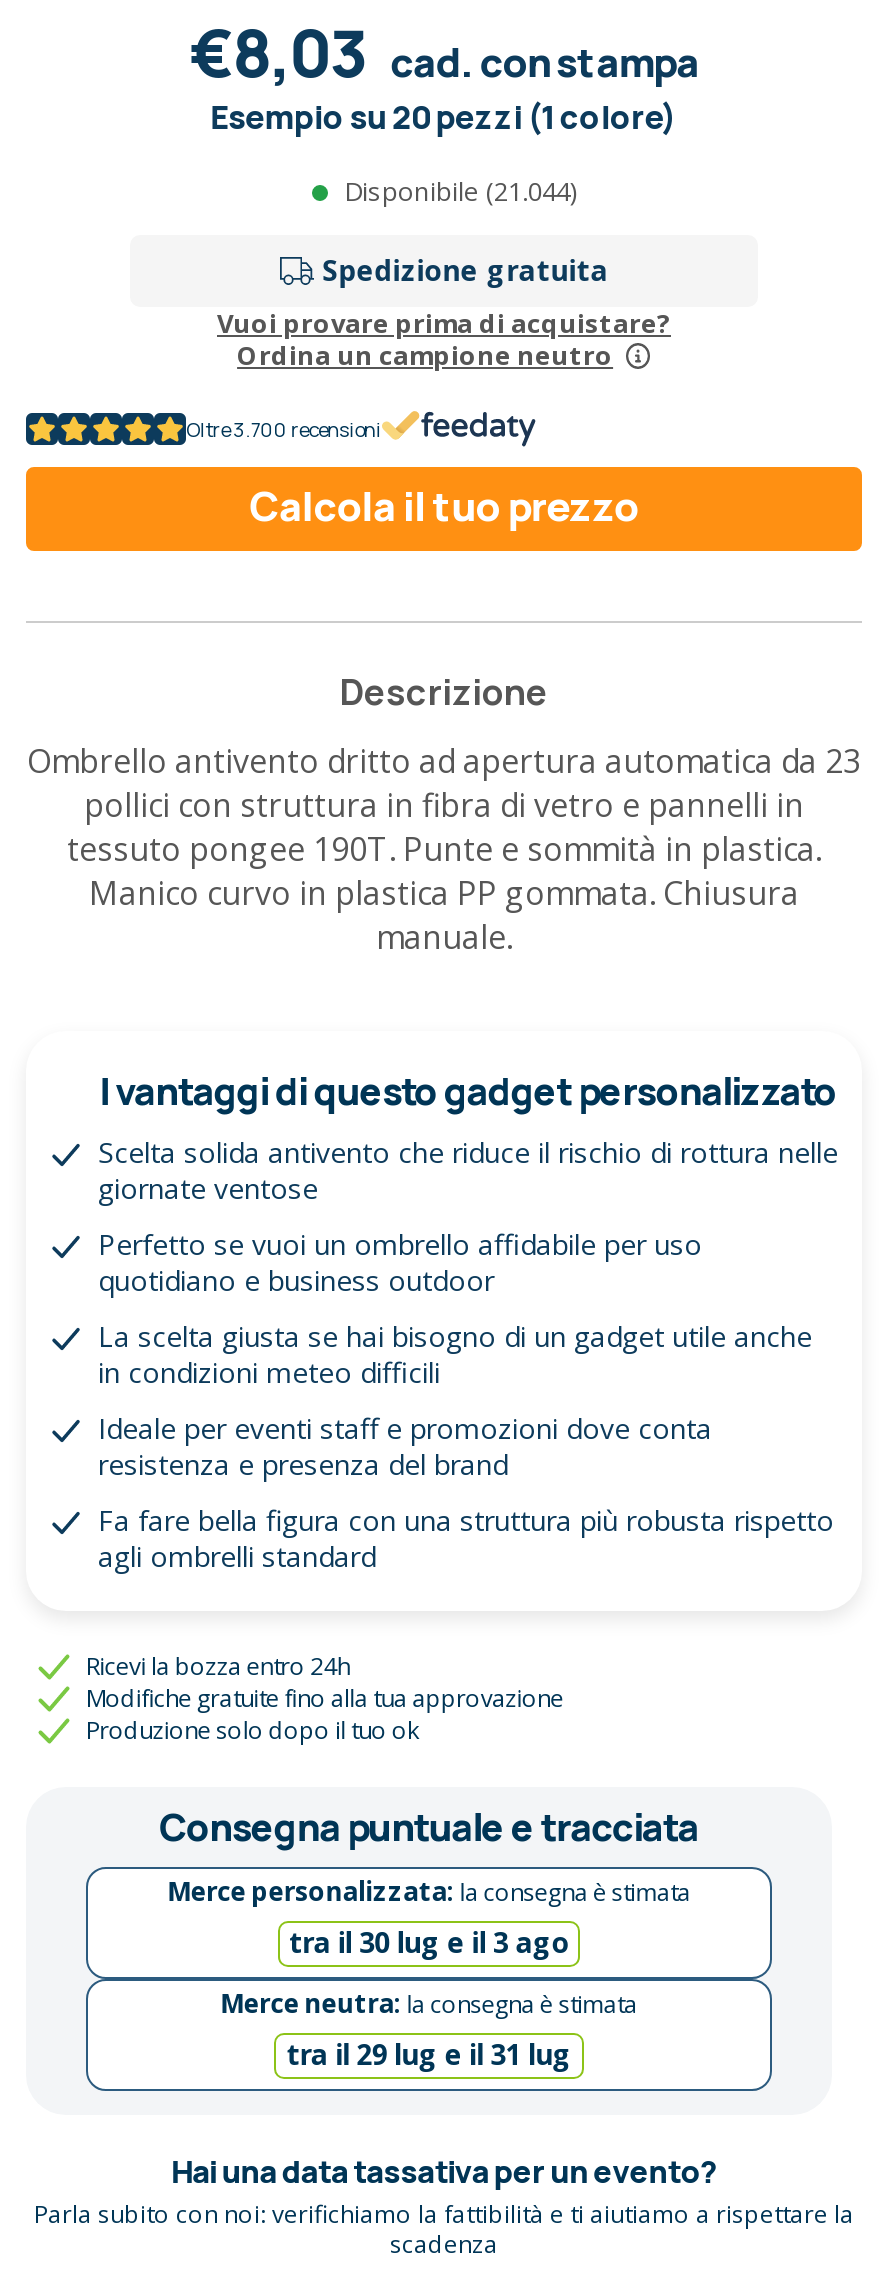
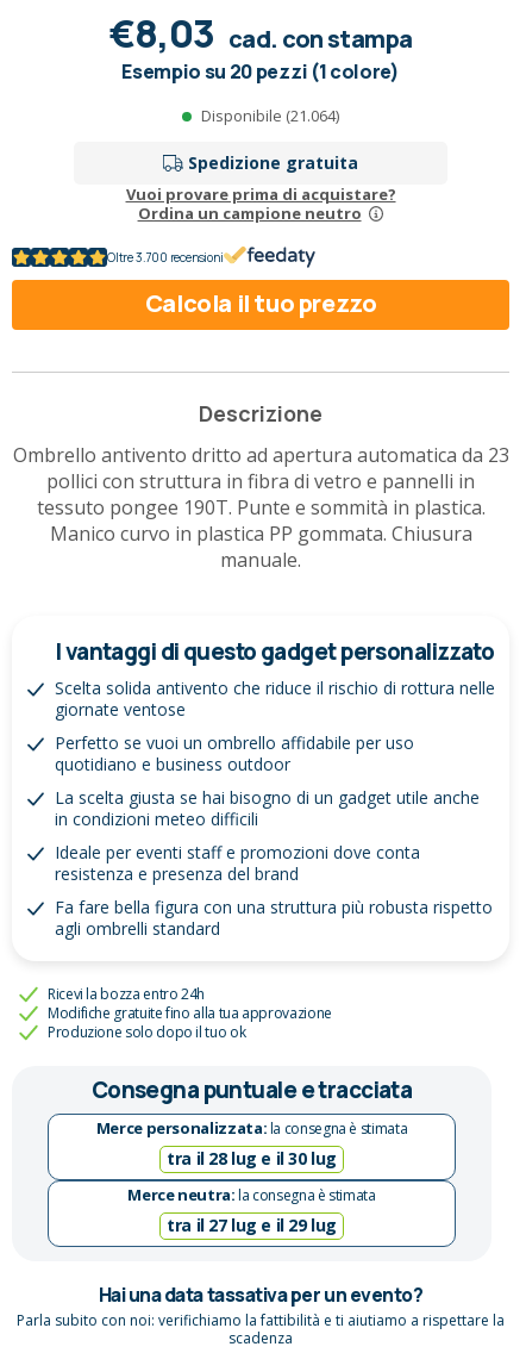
[344,173,576,209] Disponibile (21.044) -> [201,105,339,126] Disponibile (21.064)
[289,1922,569,1960] tra il 30 lug e il 3 ago -> [167,1146,337,1169] tra il 28 lug e il 30 lug
[286,2034,572,2072] tra il 29 lug e il 31 lug -> [167,1213,337,1236] tra il 27 lug e il 29 lug

